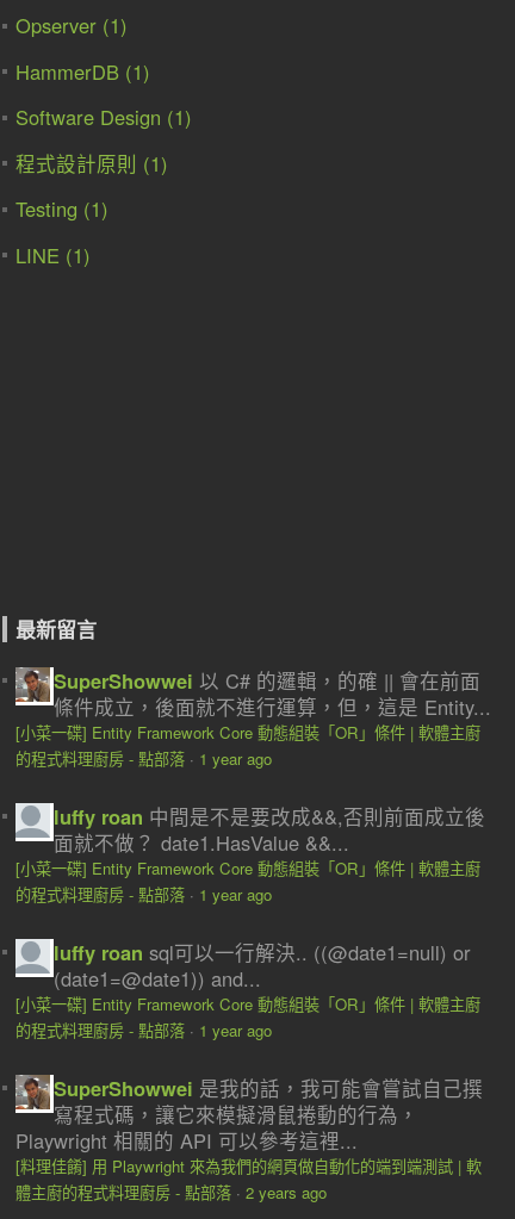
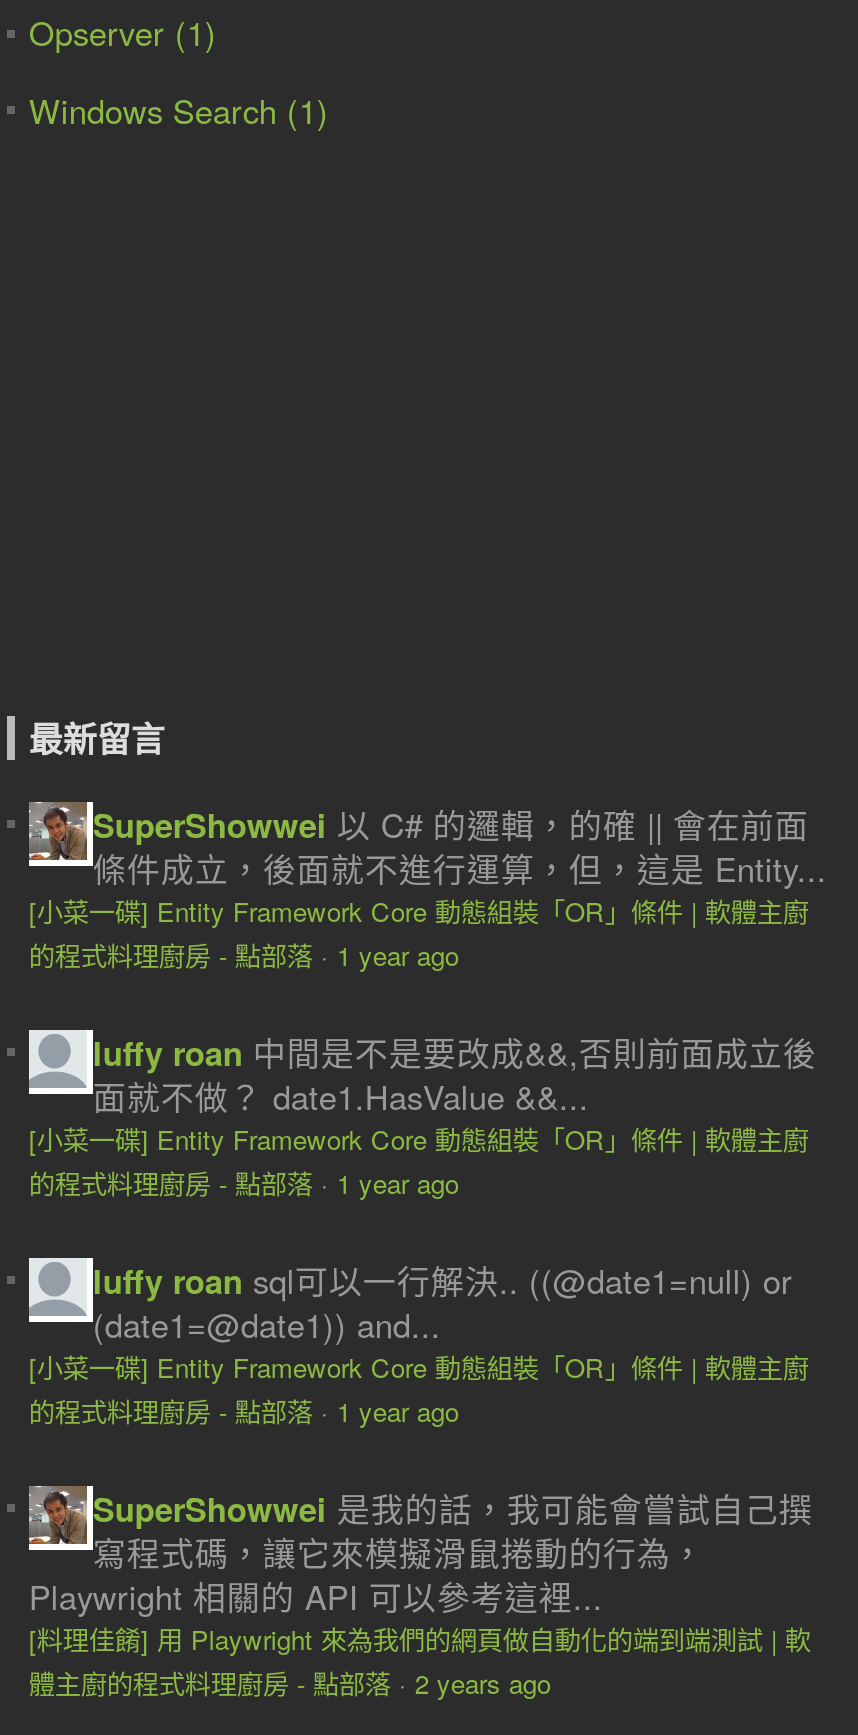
[15,57,192,269] HammerDB (1) | Software Design (1) | 程式設計原則 (1) | Testing (1) | LINE (1) -> [29,86,329,134] Windows Search (1)

